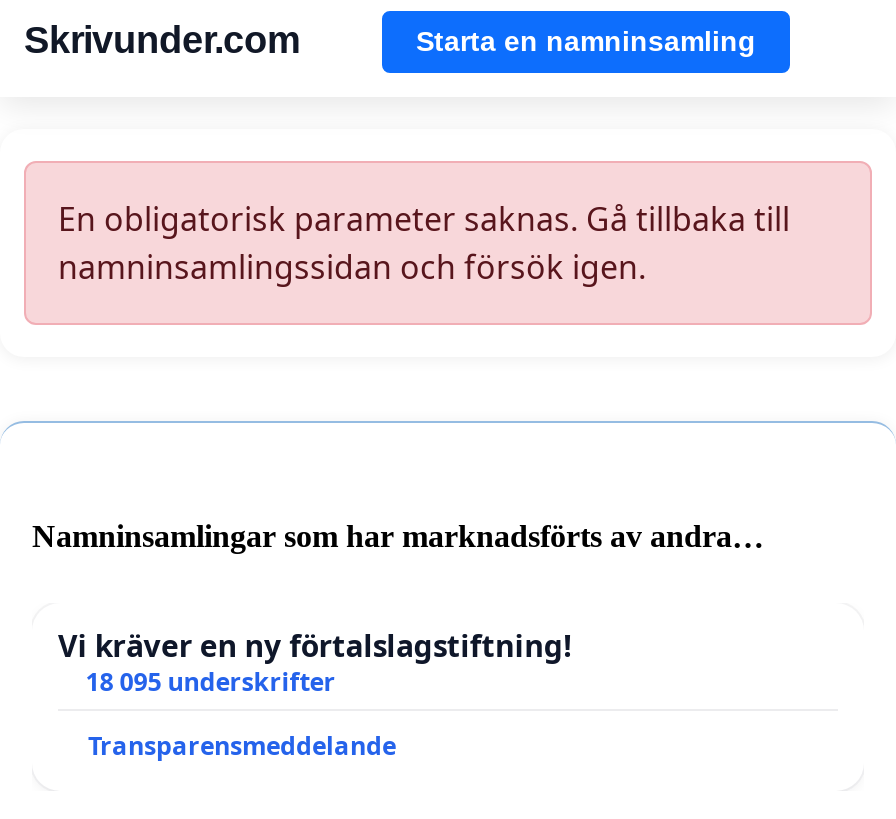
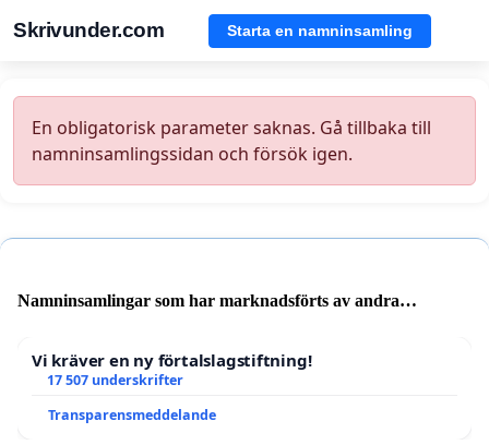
[86,666,336,700] 18 095 underskrifter -> [47,371,183,390] 17 507 underskrifter

